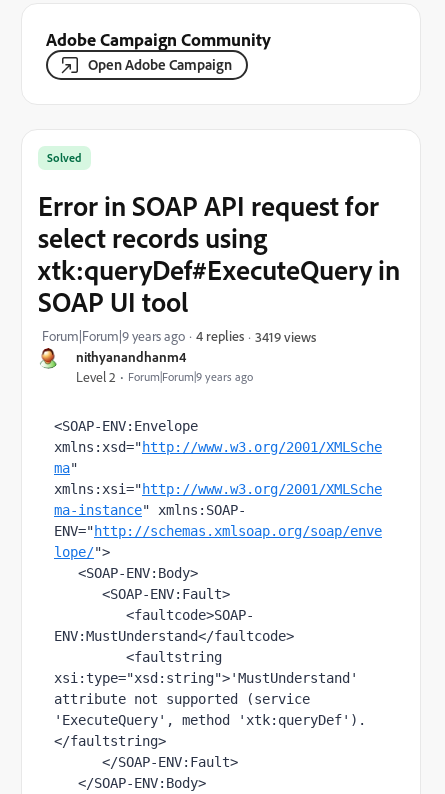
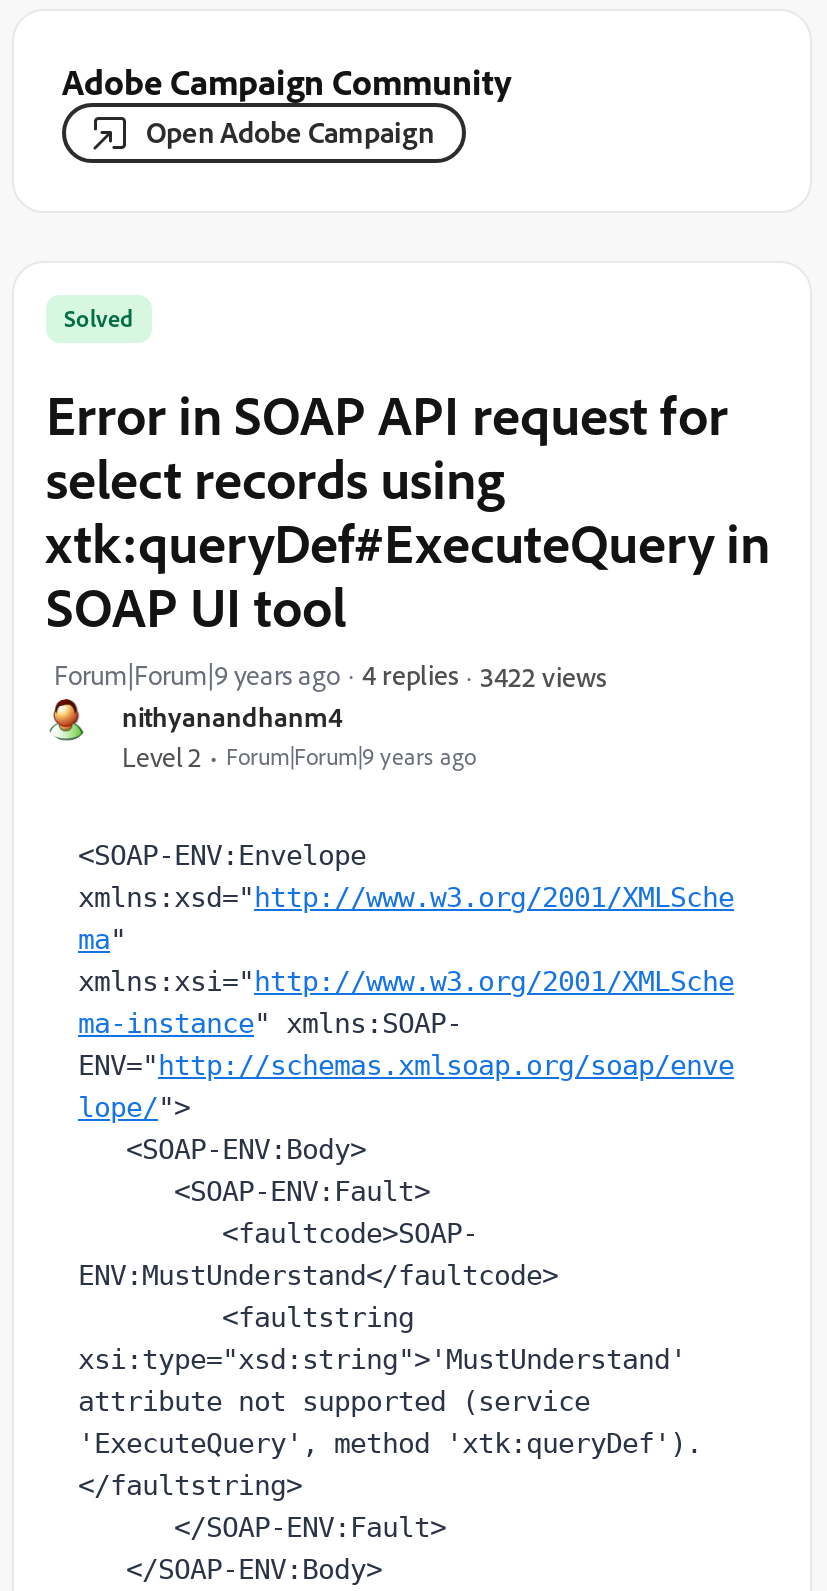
[255,327,316,344] 3419 views -> [480,658,606,692] 3422 views

